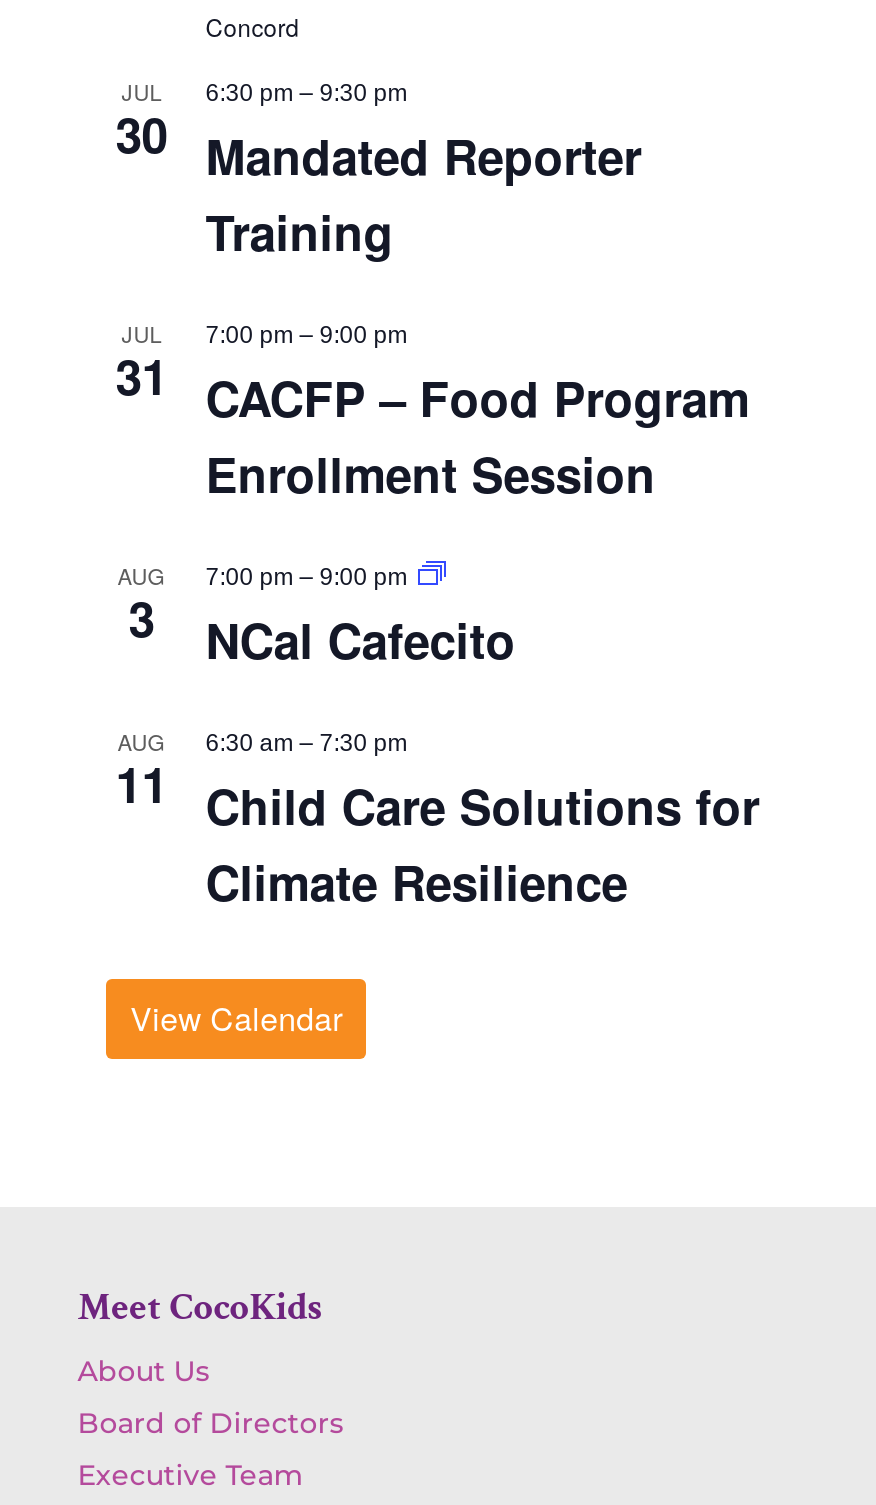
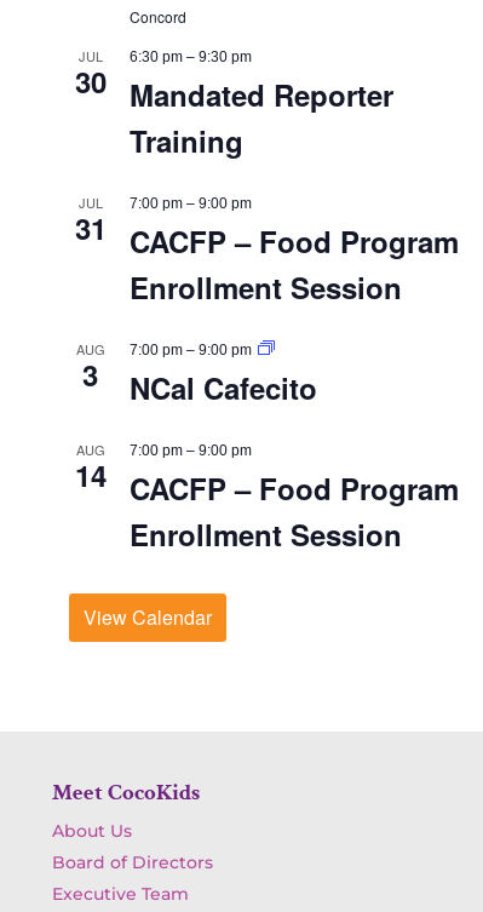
[206,723,760,915] 6:30 am – 7:30 pm | Child Care Solutions for | Climate Resilience -> [129,439,459,555] 7:00 pm – 9:00 pm | CACFP – Food Program | Enrollment Session
[116,749,168,817] 11 -> [75,454,106,495] 14

